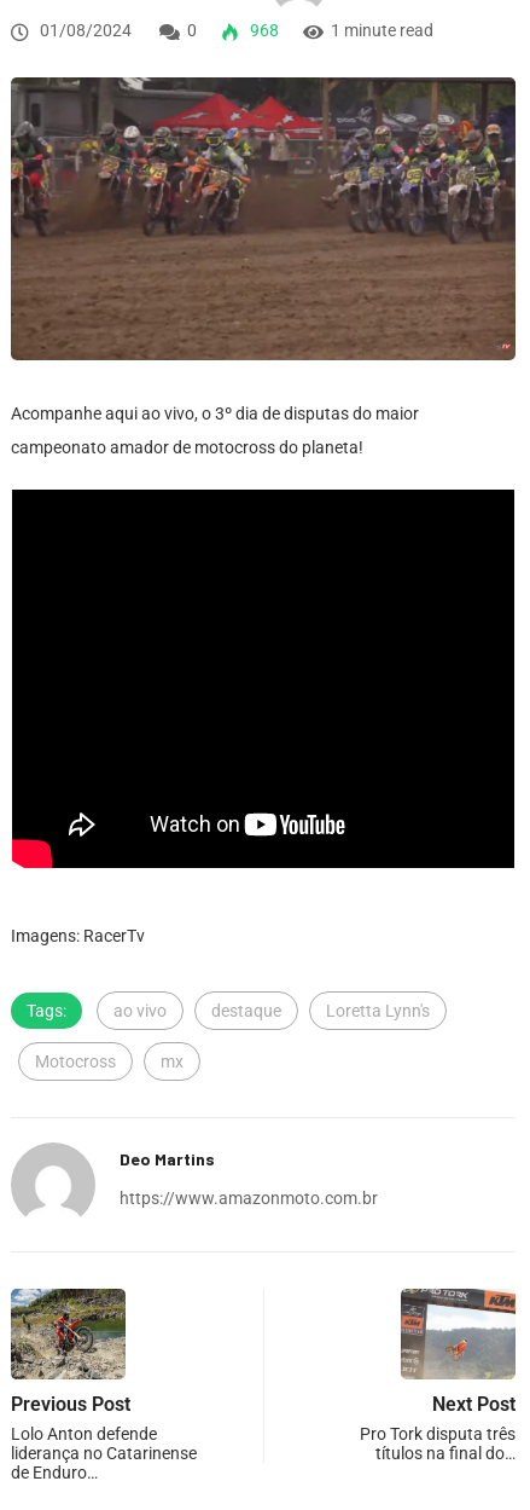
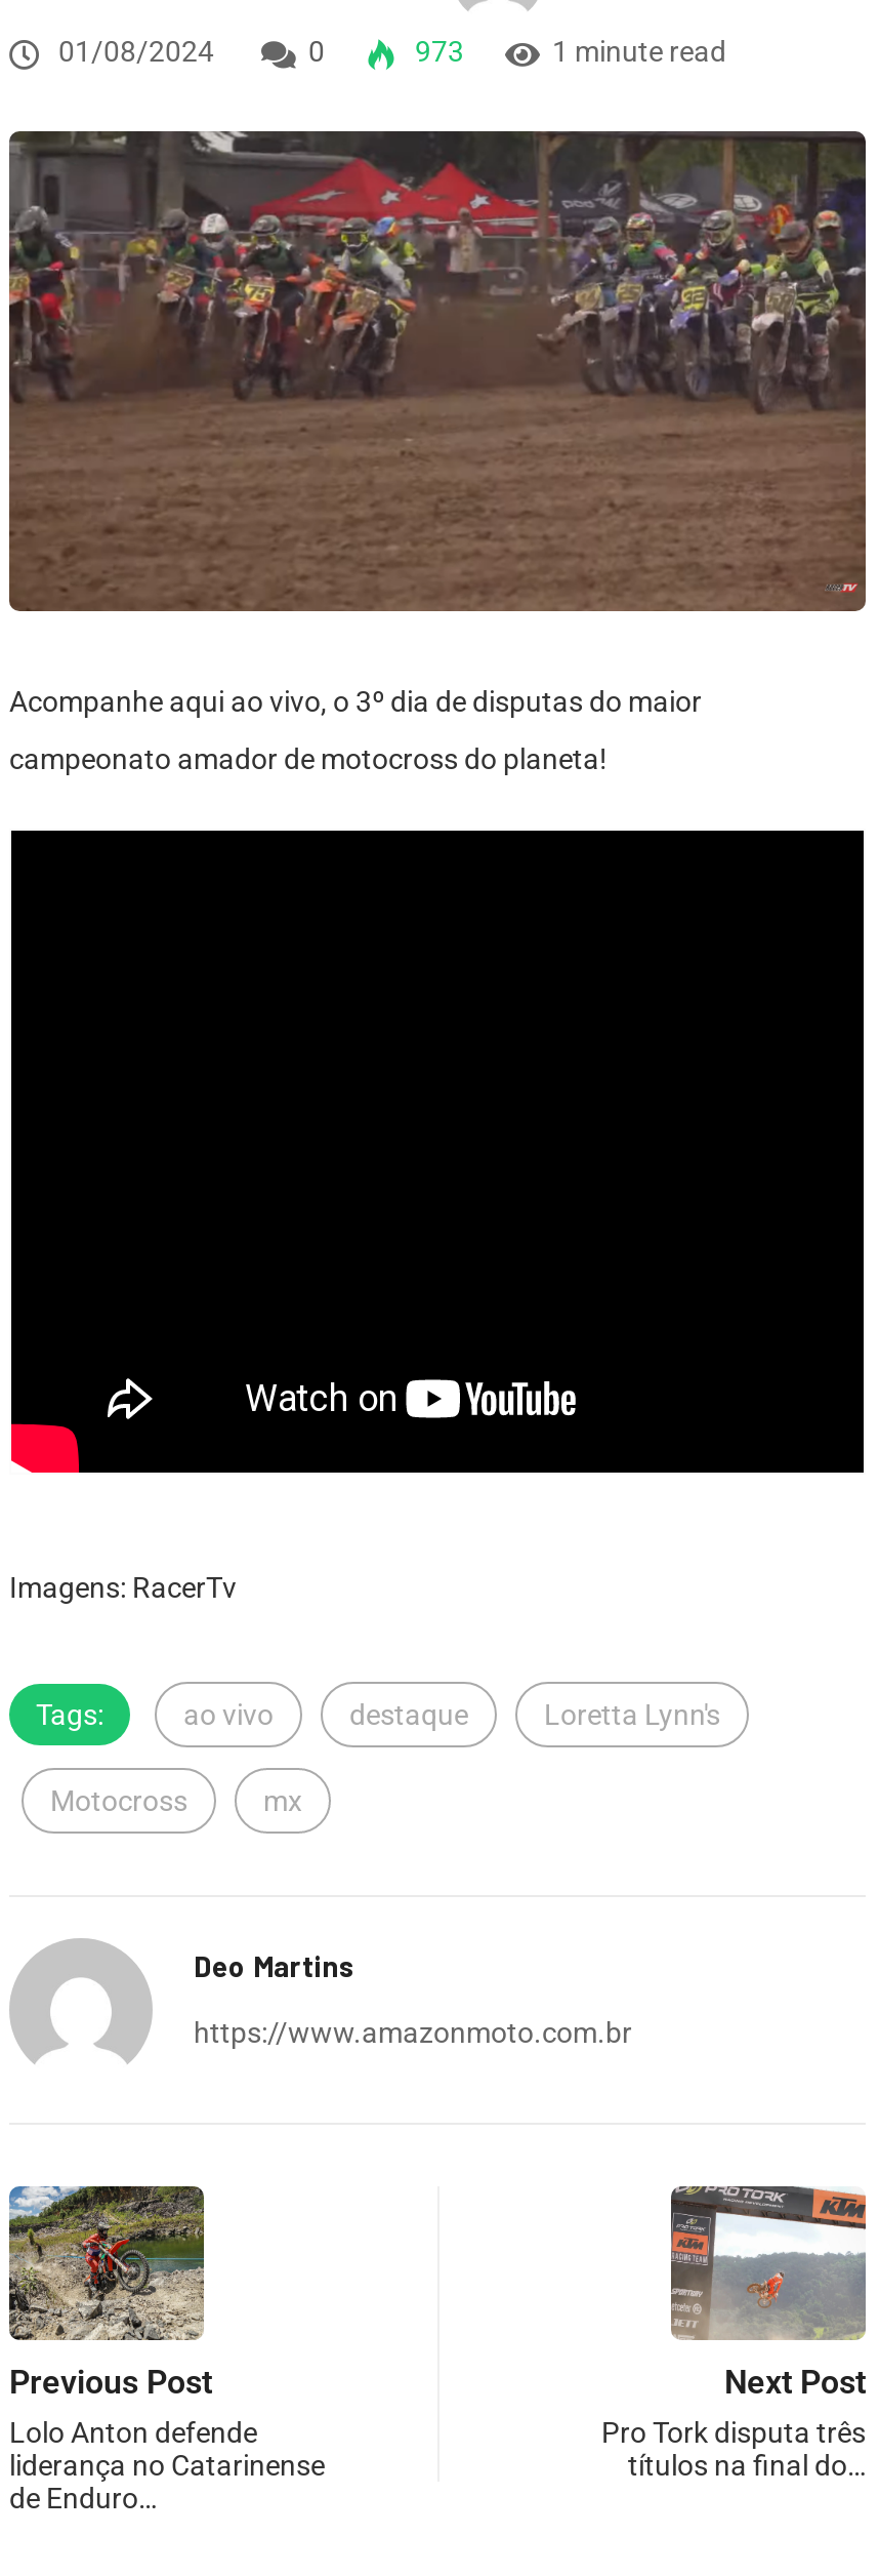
[246,21,279,40] 968 -> [409,35,464,68] 973

